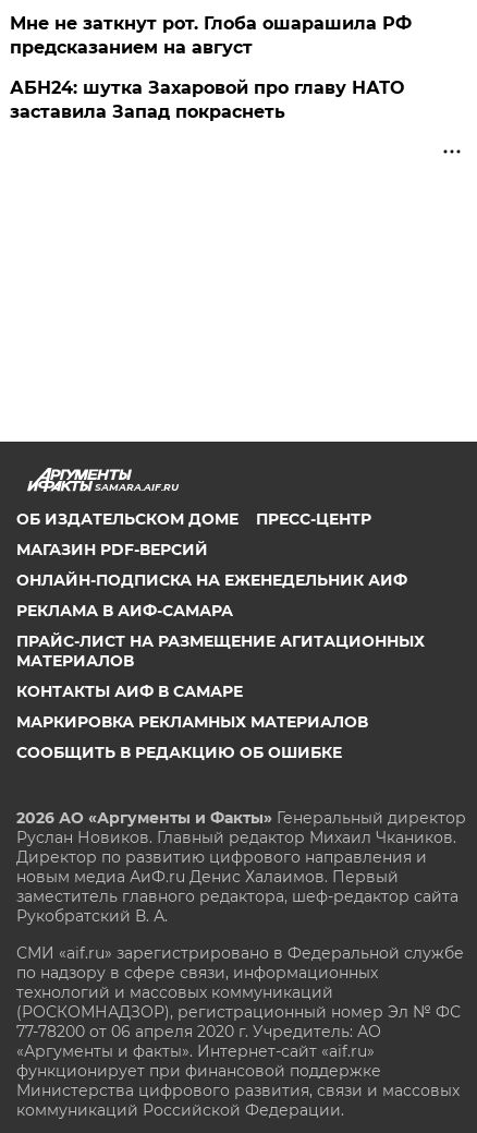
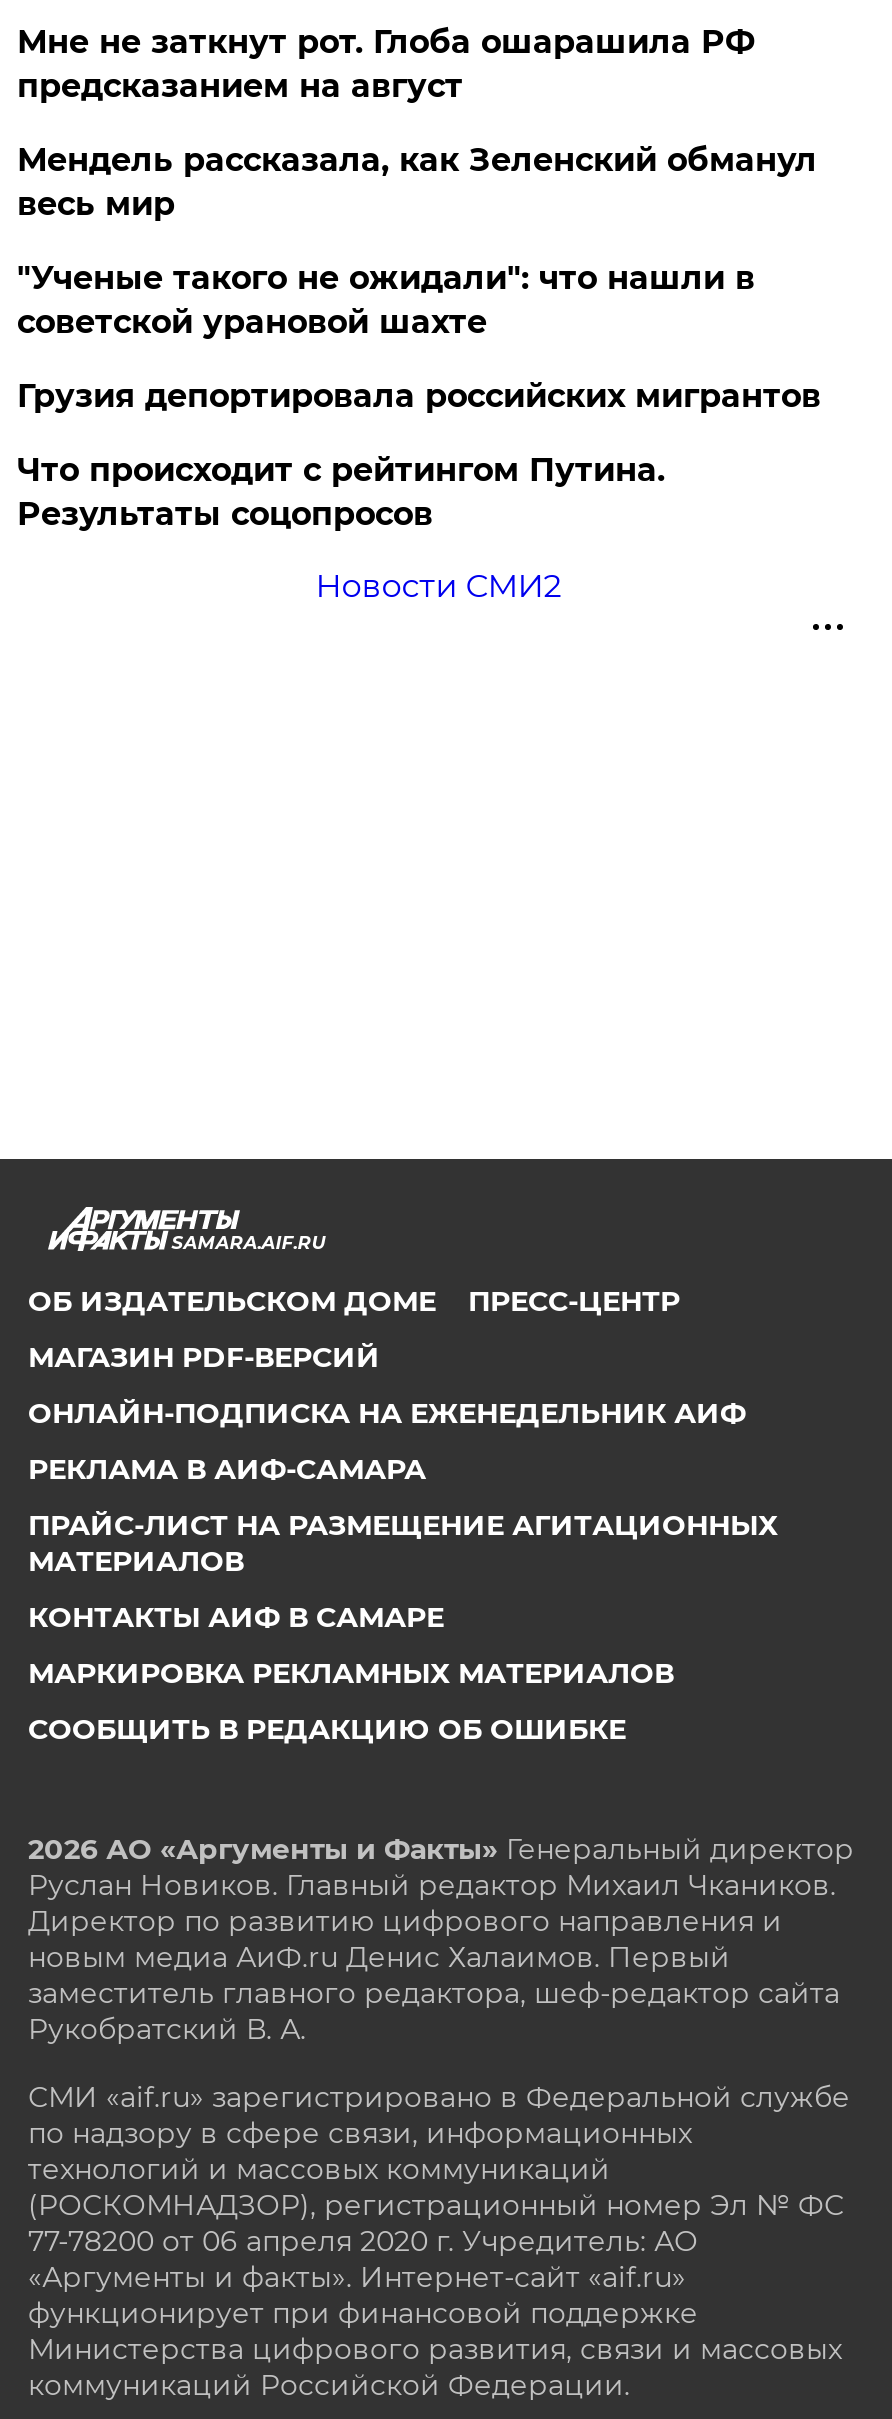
[10,77,404,122] АБН24: шутка Захаровой про главу НАТО | заставила Запад покраснеть -> [17,141,821,605] Мендель рассказала, как Зеленский обманул | весь мир | "Ученые такого не ожидали": что нашли в | советской урановой шахте | Грузия депортировала российских мигрантов | Что происходит с рейтингом Путина. | Результаты соцопросов | Новости СМИ2

